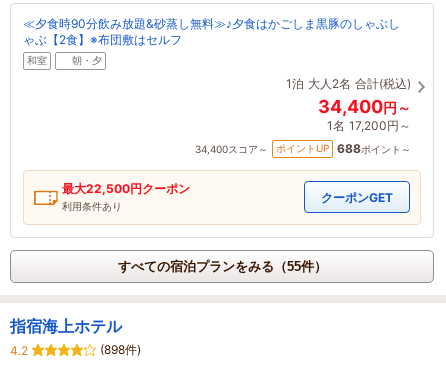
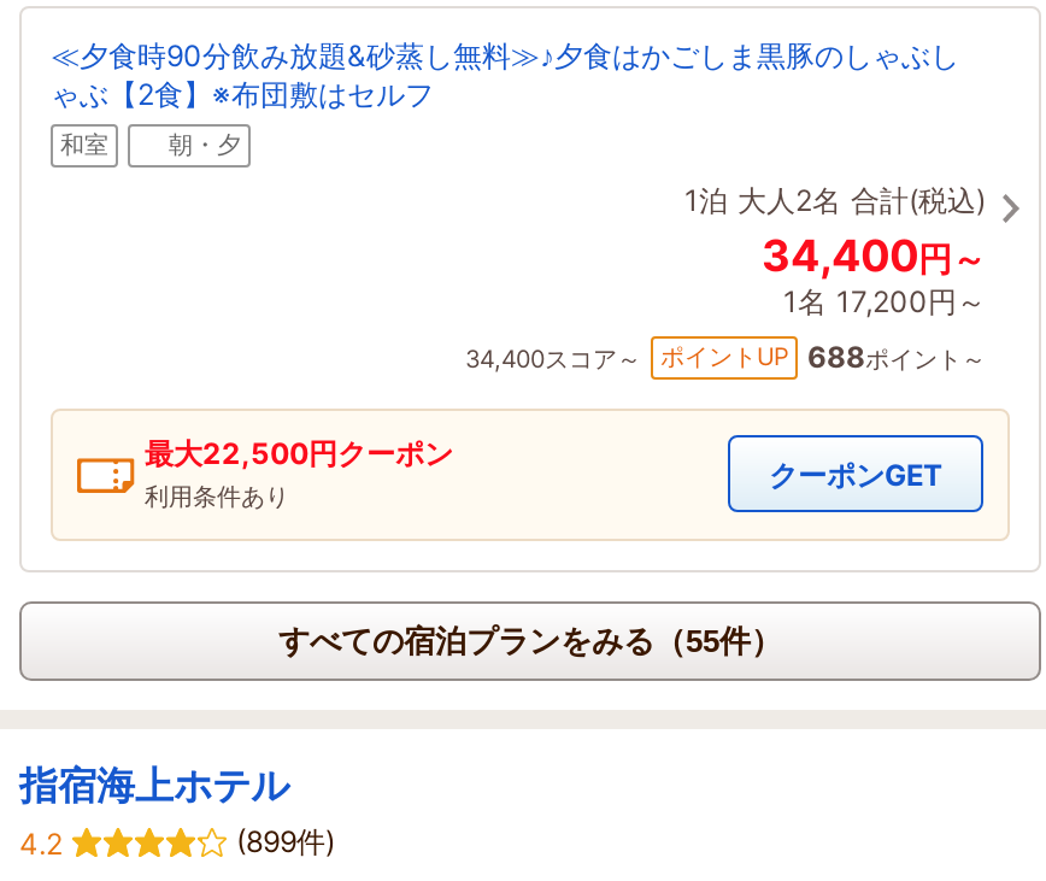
[100,342,141,357] (898件) -> [236,822,335,859] (899件)

